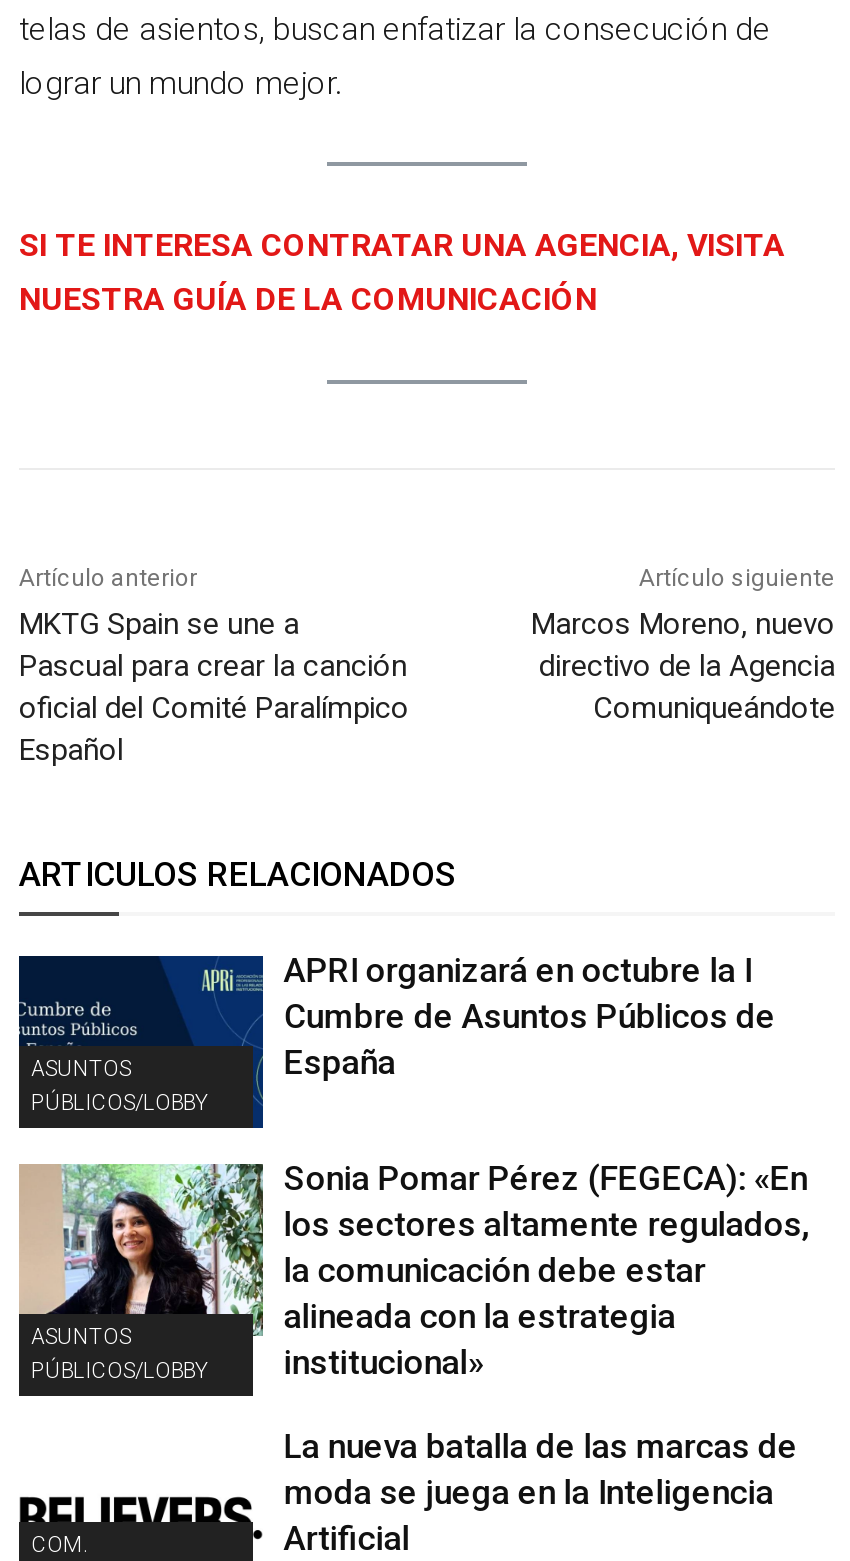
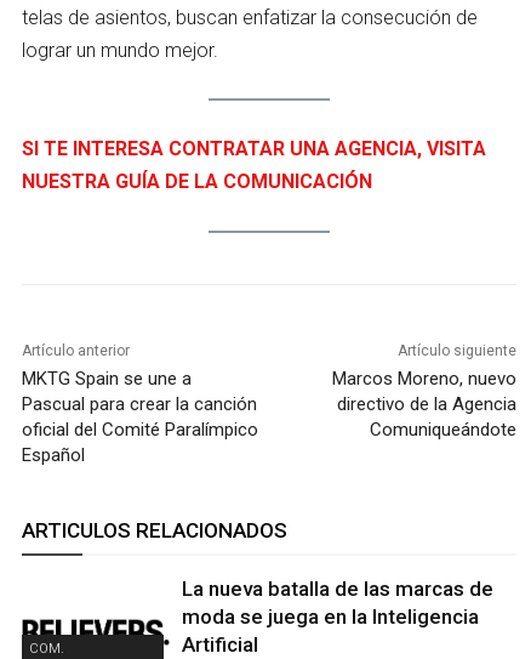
[17,952,265,1130] [image] | ASUNTOS | PÚBLICOS/LOBBY -> none
[284,950,776,1082] APRI organizará en octubre la I | Cumbre de Asuntos Públicos de | España -> none
[19,1162,255,1384] [image] | ASUNTOS | PÚBLICOS/LOBBY -> none
[284,1158,810,1382] Sonia Pomar Pérez (FEGECA): «En | los sectores altamente regulados, | la comunicación debe estar | alineada con la estrategia | institucional» -> none

